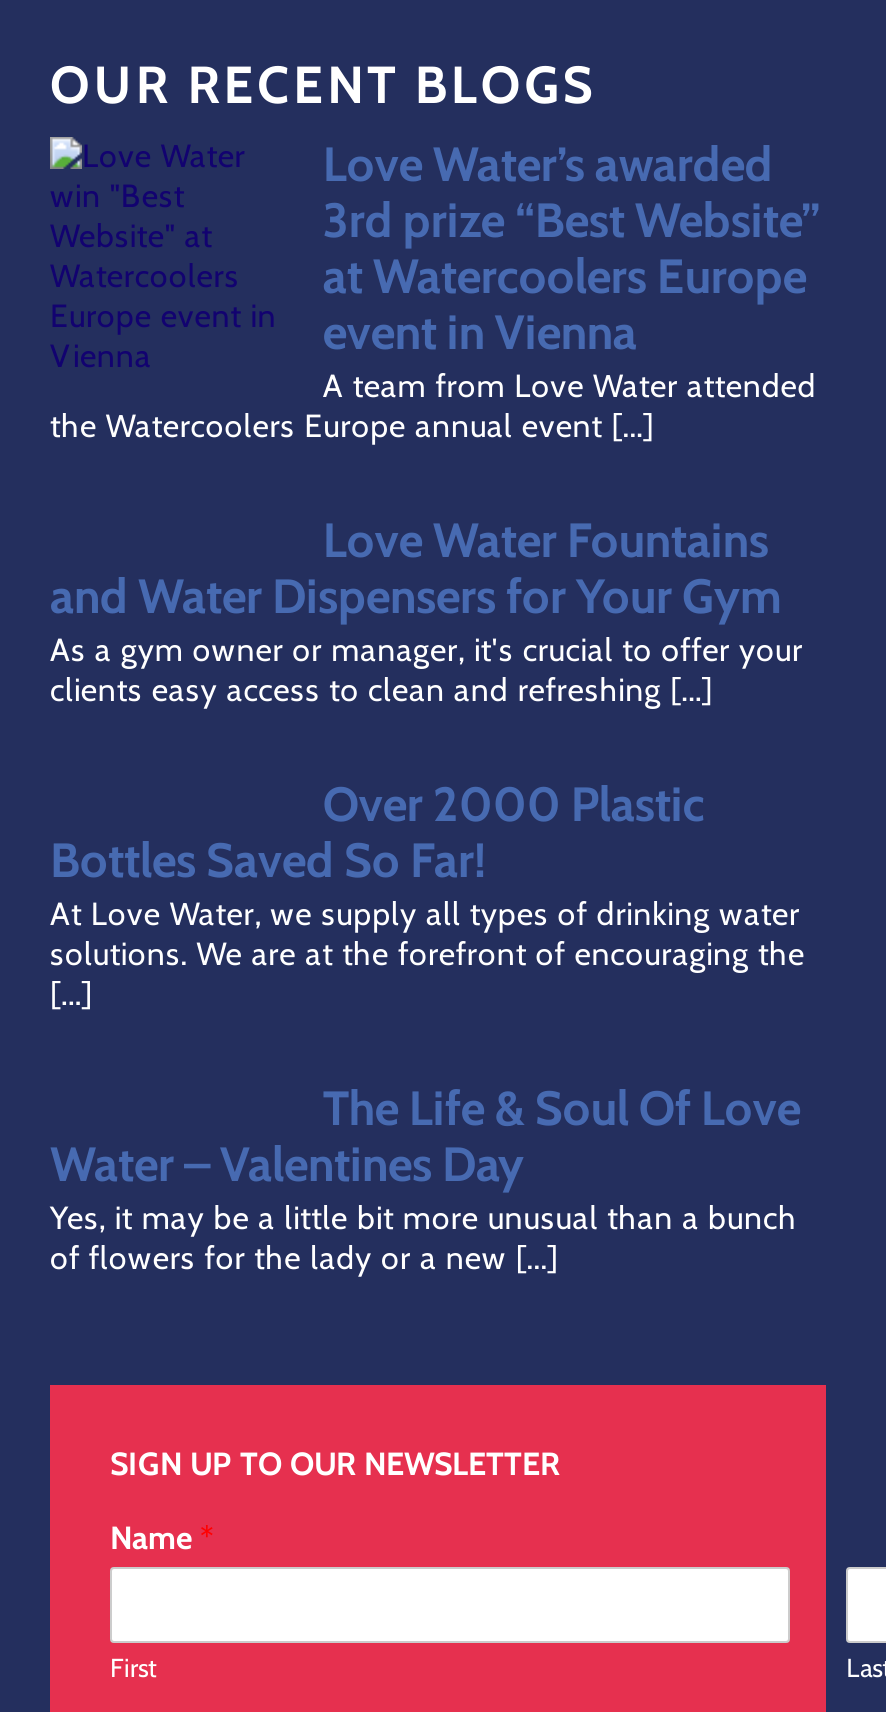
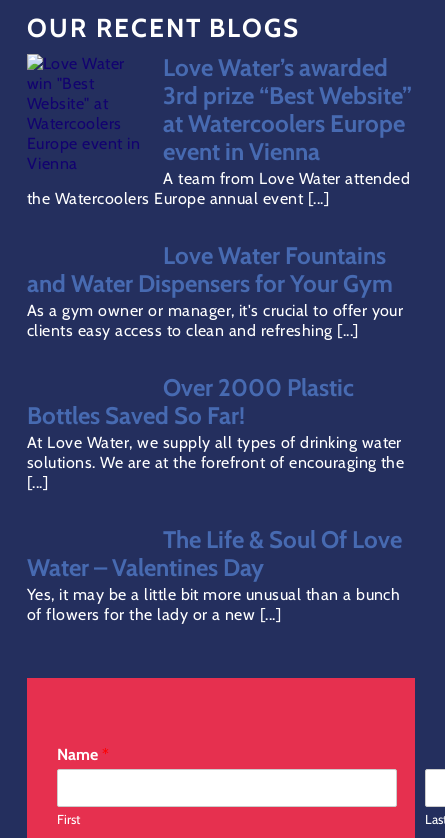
[110,1446,560,1484] SIGN UP TO OUR NEWSLETTER -> none

